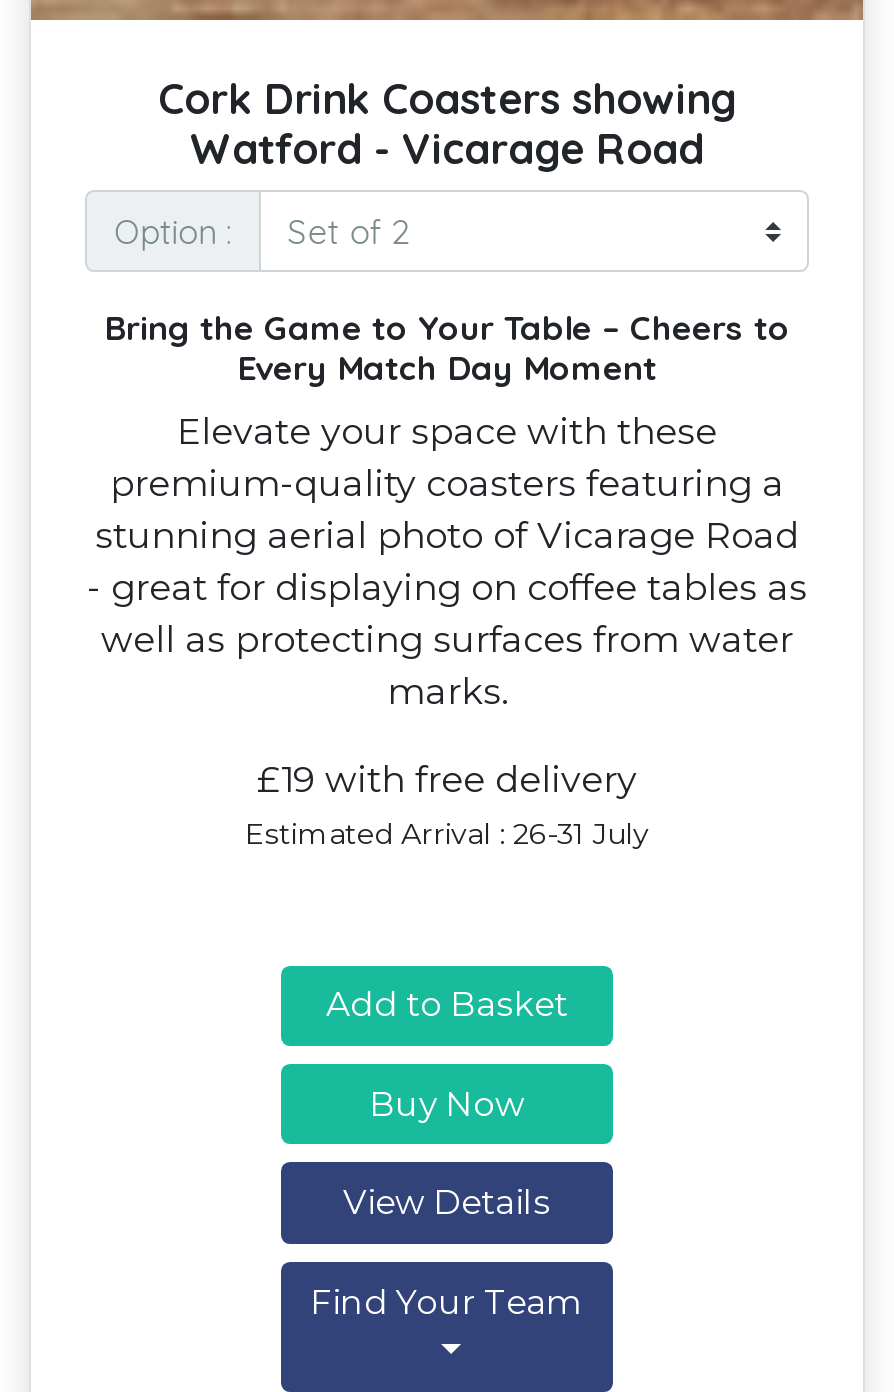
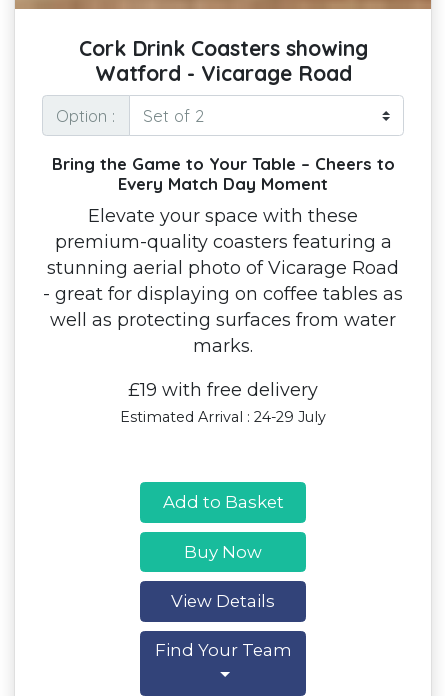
[245,815,649,851] Estimated Arrival : 26-31 July -> [120,408,326,426] Estimated Arrival : 24-29 July

